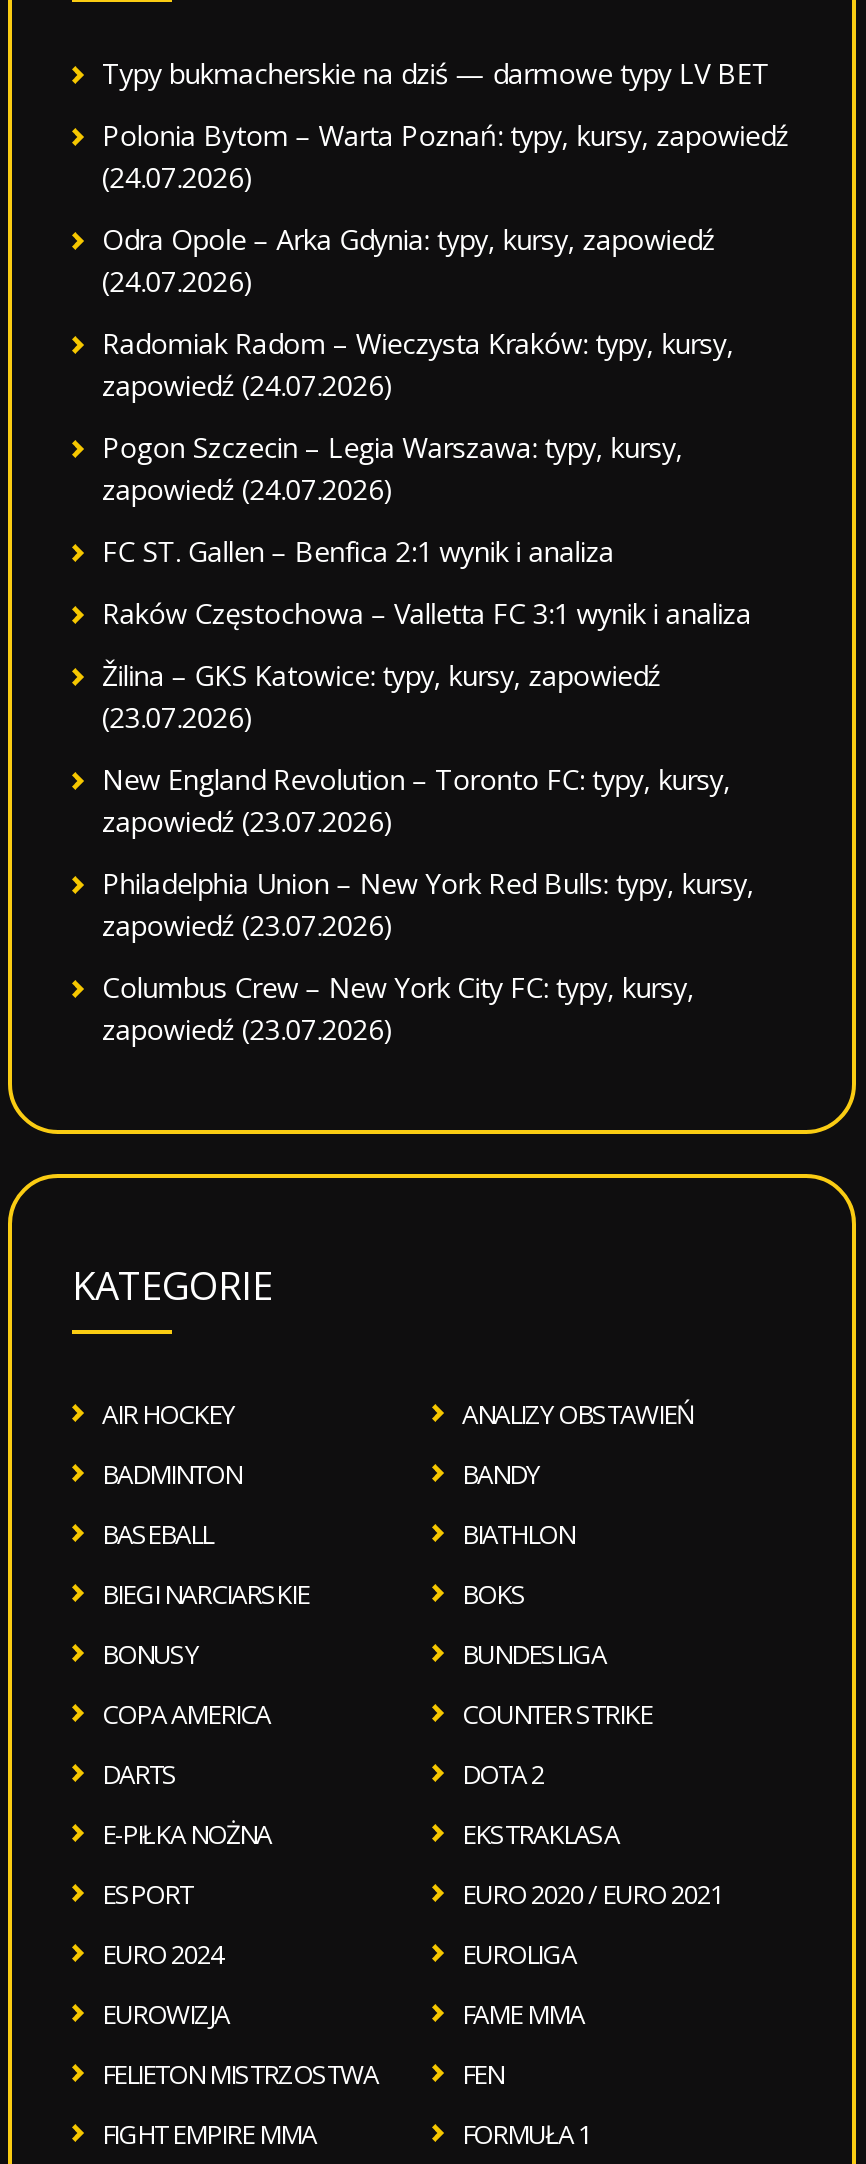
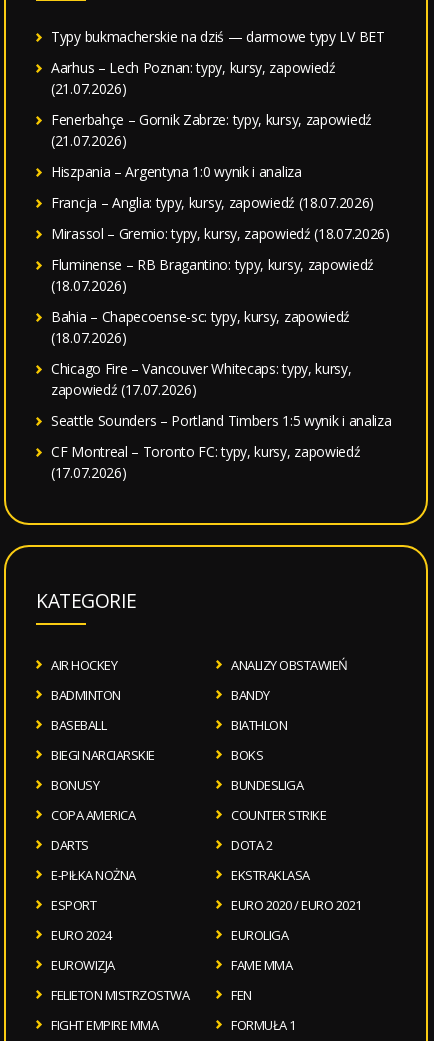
[102,117,789,197] Polonia Bytom – Warta Poznań: typy, kursy, zapowiedź | (24.07.2026) -> [51,58,336,98] Aarhus – Lech Poznan: typy, kursy, zapowiedź | (21.07.2026)
[102,221,715,301] Odra Opole – Arka Gdynia: typy, kursy, zapowiedź | (24.07.2026) -> [51,110,372,150] Fenerbahçe – Gornik Zabrze: typy, kursy, zapowiedź | (21.07.2026)
[102,325,734,405] Radomiak Radom – Wieczysta Kraków: typy, kursy, | zapowiedź (24.07.2026) -> [51,162,302,181] Hiszpania – Argentyna 1:0 wynik i analiza
[102,429,683,509] Pogon Szczecin – Legia Warszawa: typy, kursy, | zapowiedź (24.07.2026) -> [51,193,374,212] Francja – Anglia: typy, kursy, zapowiedź (18.07.2026)
[102,533,614,571] FC ST. Gallen – Benfica 2:1 wynik i analiza -> [51,224,390,243] Mirassol – Gremio: typy, kursy, zapowiedź (18.07.2026)
[102,595,751,633] Raków Częstochowa – Valletta FC 3:1 wynik i analiza -> [51,255,374,295] Fluminense – RB Bragantino: typy, kursy, zapowiedź | (18.07.2026)
[102,657,661,737] Žilina – GKS Katowice: typy, kursy, zapowiedź | (23.07.2026) -> [51,307,350,347] Bahia – Chapecoense-sc: typy, kursy, zapowiedź | (18.07.2026)
[102,761,731,841] New England Revolution – Toronto FC: typy, kursy, | zapowiedź (23.07.2026) -> [51,359,352,399] Chicago Fire – Vancouver Whitecaps: typy, kursy, | zapowiedź (17.07.2026)
[102,865,754,945] Philadelphia Union – New York Red Bulls: typy, kursy, | zapowiedź (23.07.2026) -> [51,411,391,430] Seattle Sounders – Portland Timbers 1:5 wynik i analiza
[102,969,694,1049] Columbus Crew – New York City FC: typy, kursy, | zapowiedź (23.07.2026) -> [51,442,361,482] CF Montreal – Toronto FC: typy, kursy, zapowiedź | (17.07.2026)

